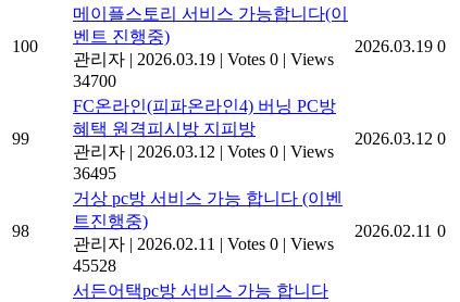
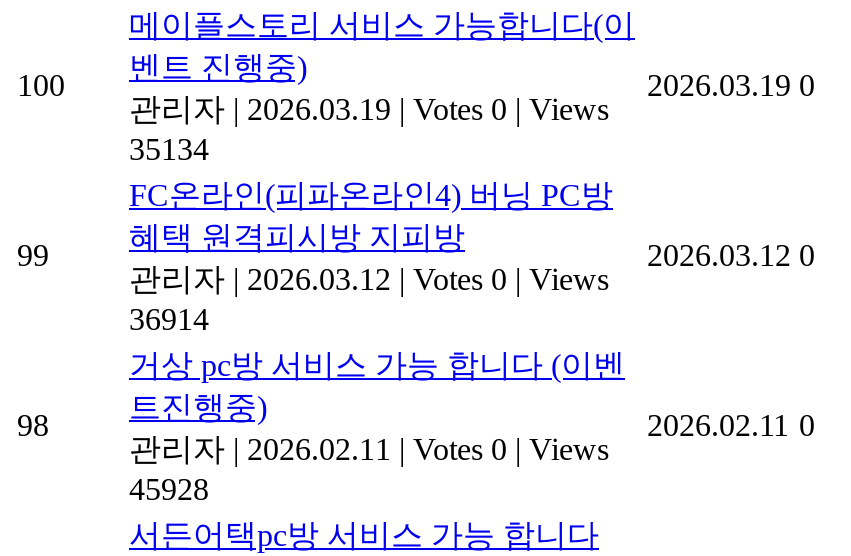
[73,72,116,90] 34700 -> [129,132,209,166] 35134
[73,164,116,183] 36495 -> [129,302,209,336] 36914
[73,256,116,275] 45528 -> [129,472,209,506] 45928

